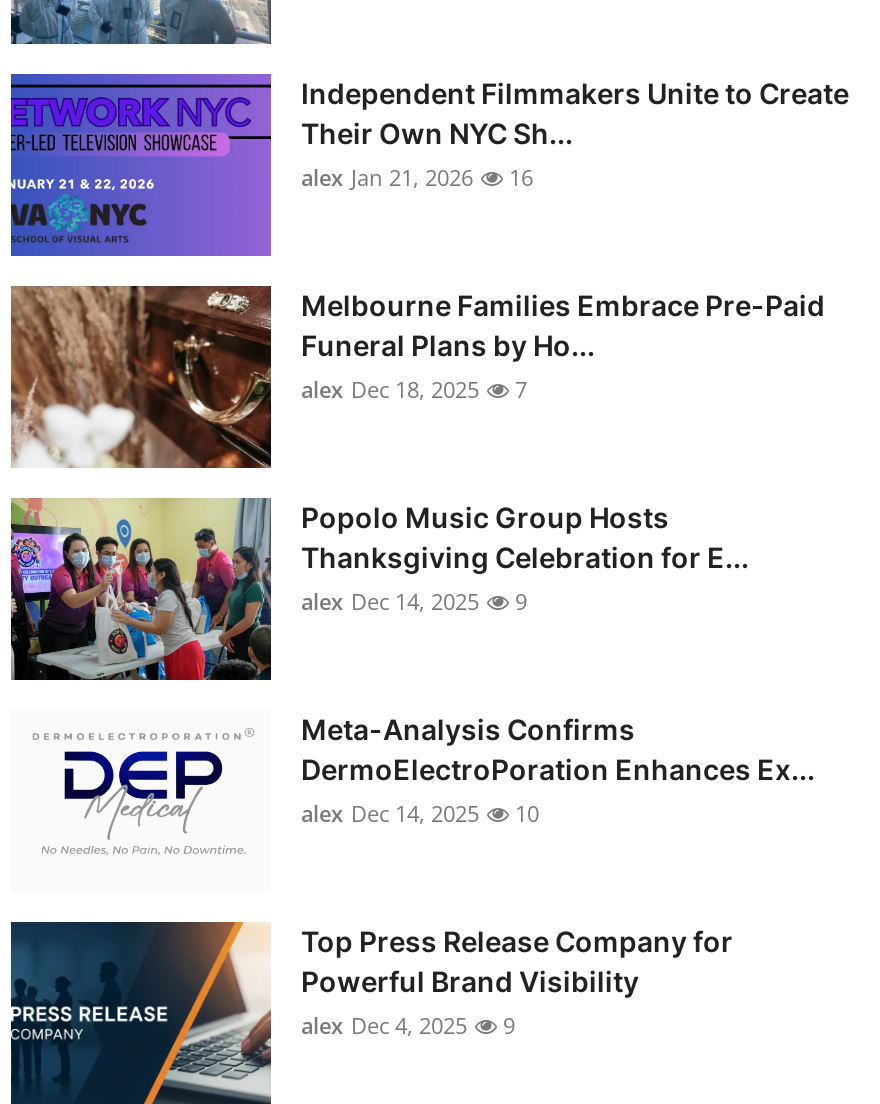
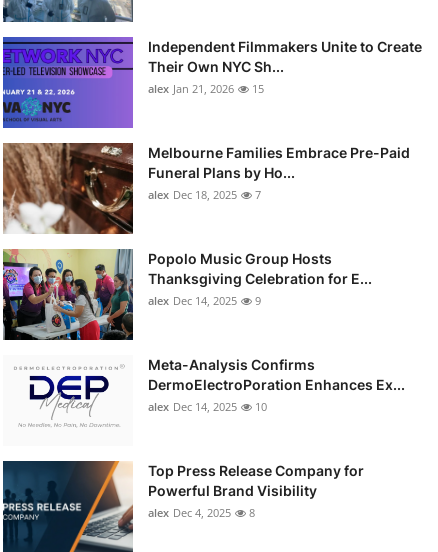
[301,162,533,192] alex Jan 21, 2026 16 -> [148,81,264,96] alex Jan 21, 2026 15
[301,1010,515,1040] alex Dec 4, 2025 9 -> [148,505,255,520] alex Dec 4, 2025 8

